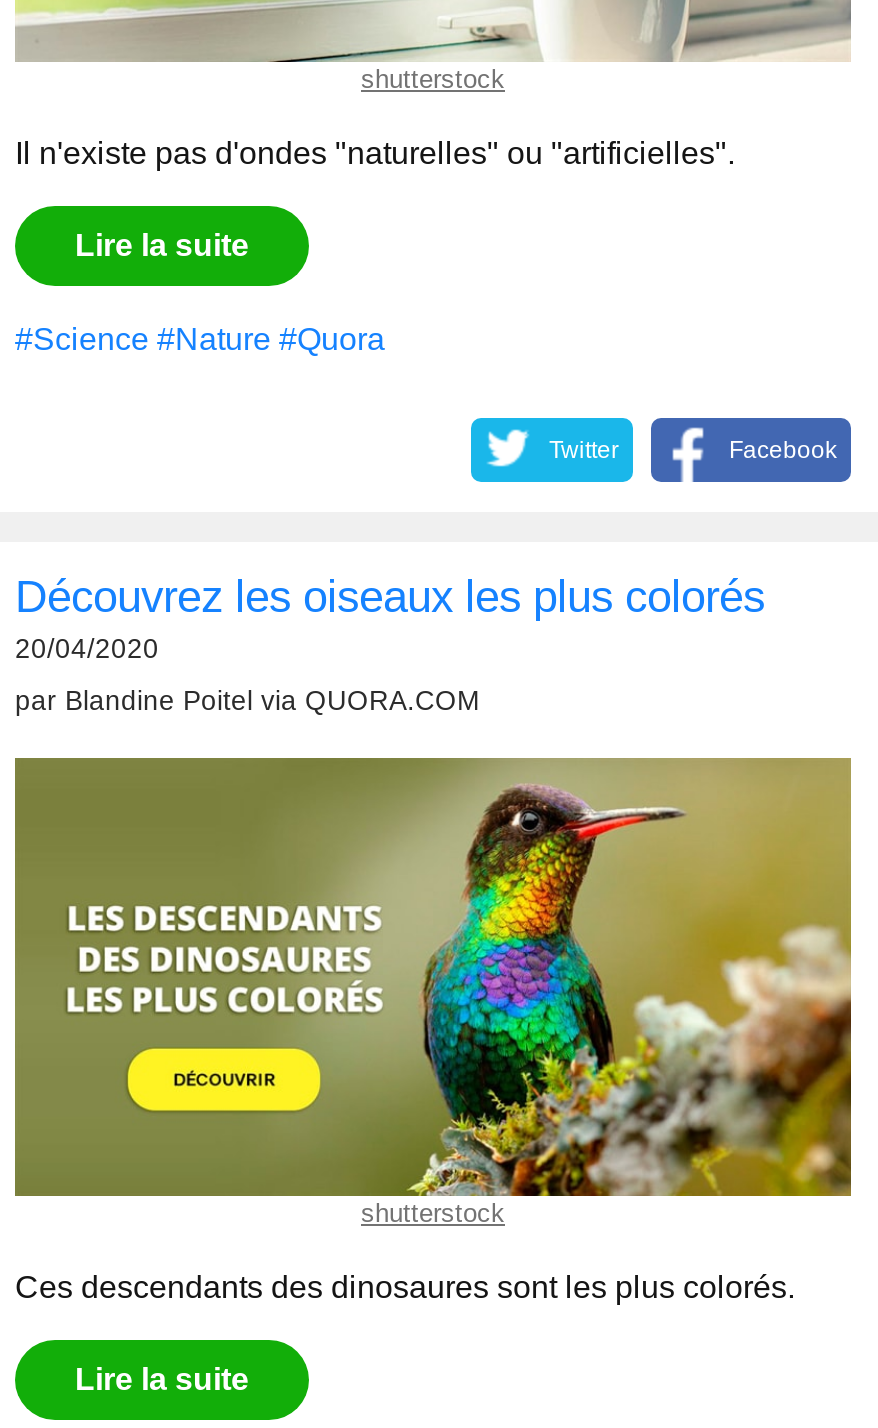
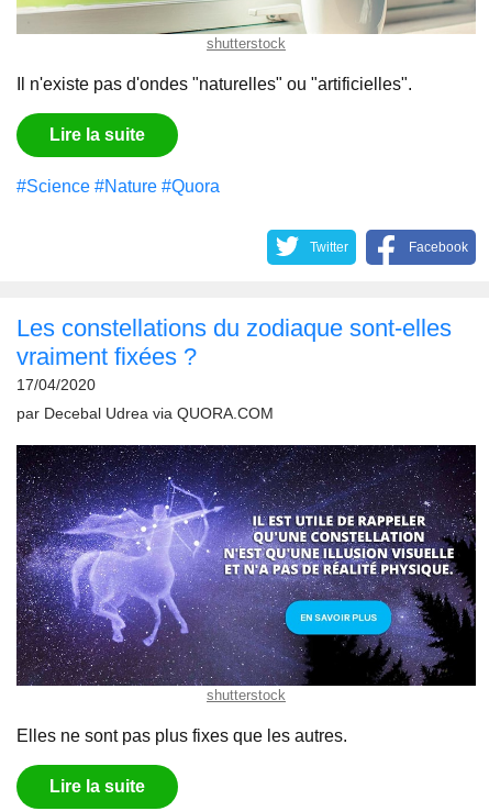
[15,572,765,664] Découvrez les oiseaux les plus colorés | 20/04/2020 -> [16,314,452,393] Les constellations du zodiaque sont-elles | vraiment fixées ? | 17/04/2020
[15,686,481,716] par Blandine Poitel via QUORA.COM -> [16,405,274,422] par Decebal Udrea via QUORA.COM
[13,756,853,1305] [image] | Ces descendants des dinosaures sont les plus colorés. -> [15,444,477,745] [image] | Elles ne sont pas plus fixes que les autres.

